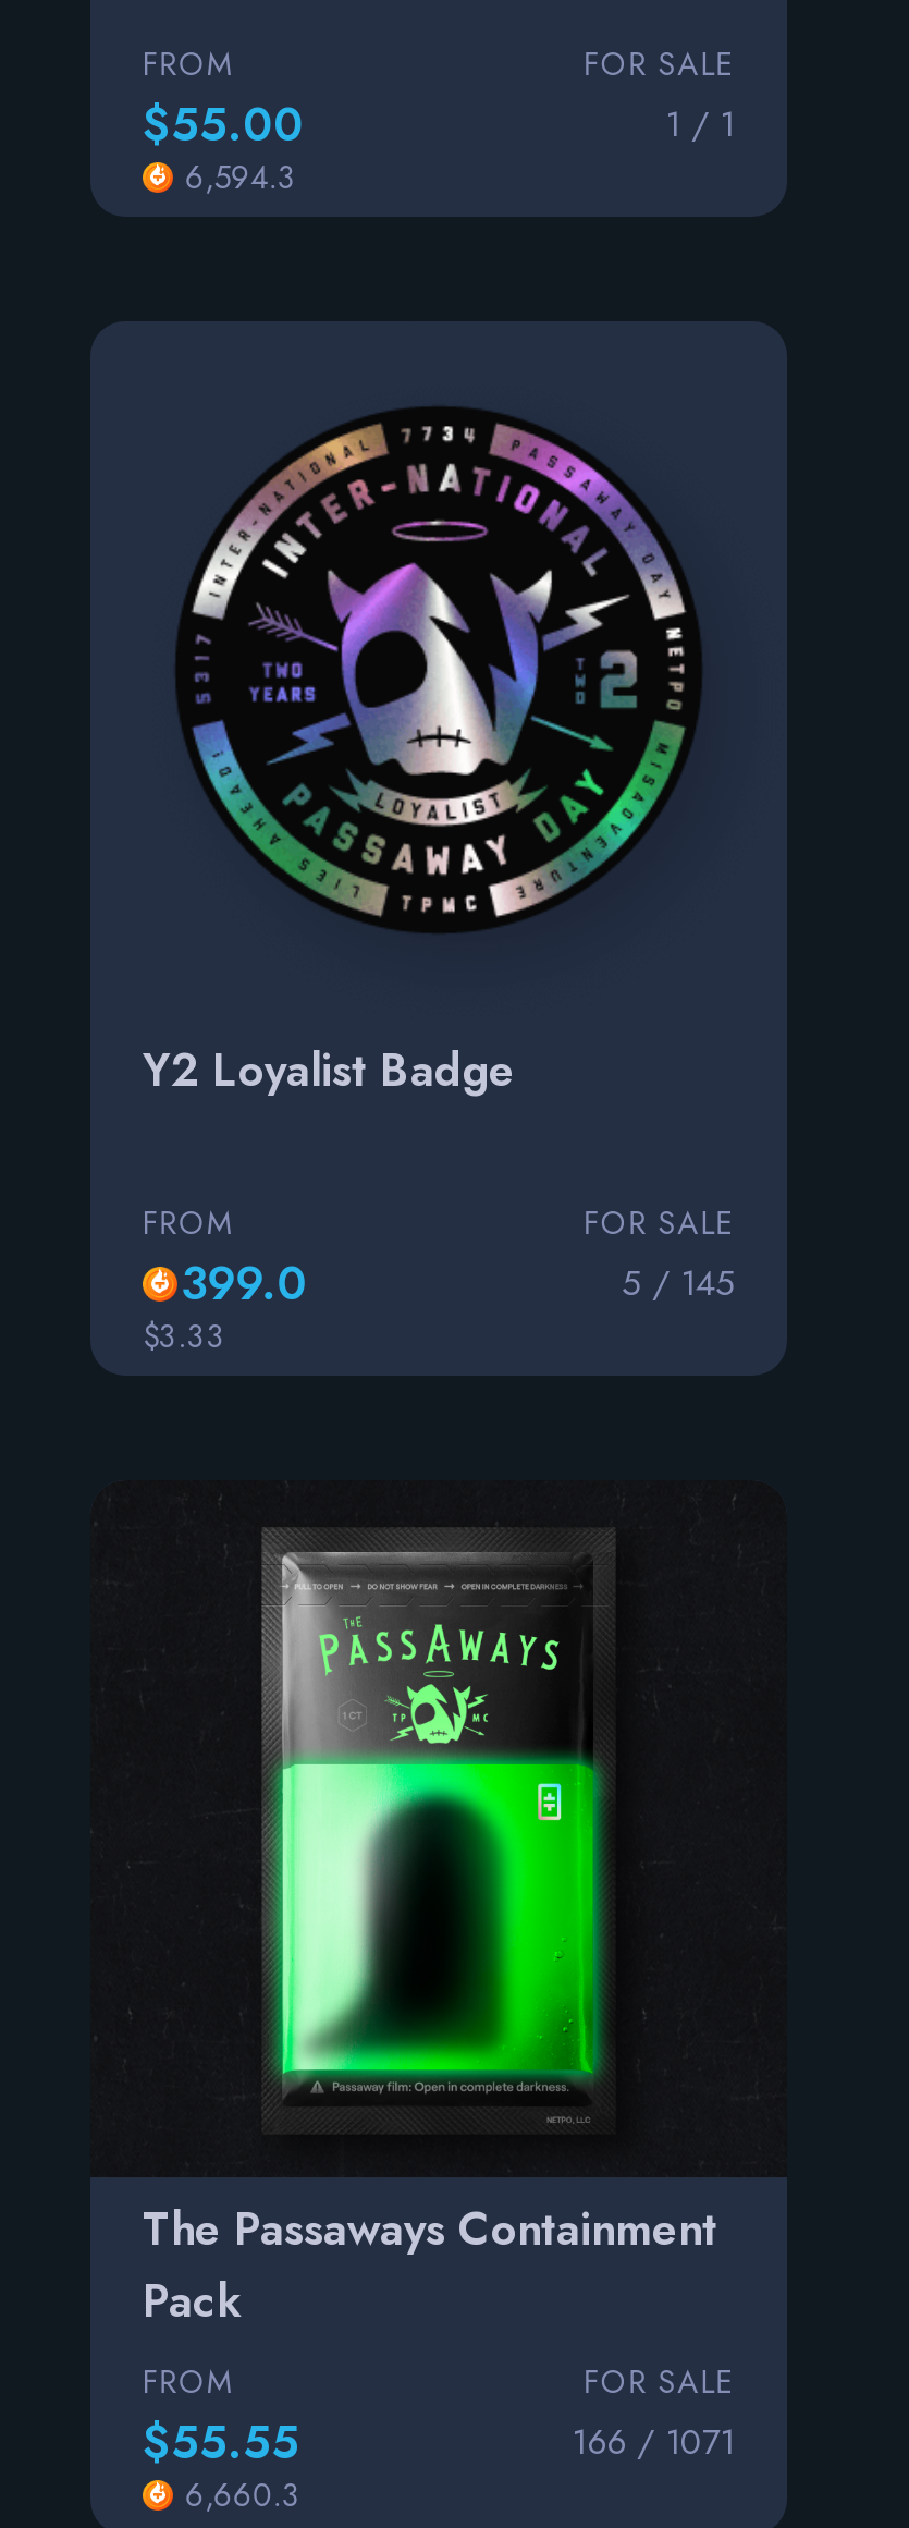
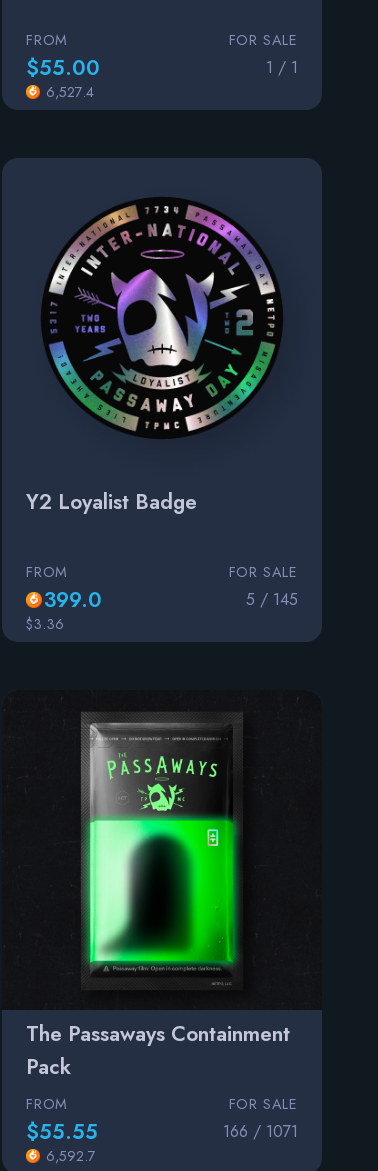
[177,155,296,198] 6,594.3 -> [42,81,94,101] 6,527.4
[143,1314,225,1357] $3.33 -> [26,613,64,633] $3.36
[177,2472,301,2516] 6,660.3 -> [42,1145,96,1165] 6,592.7

